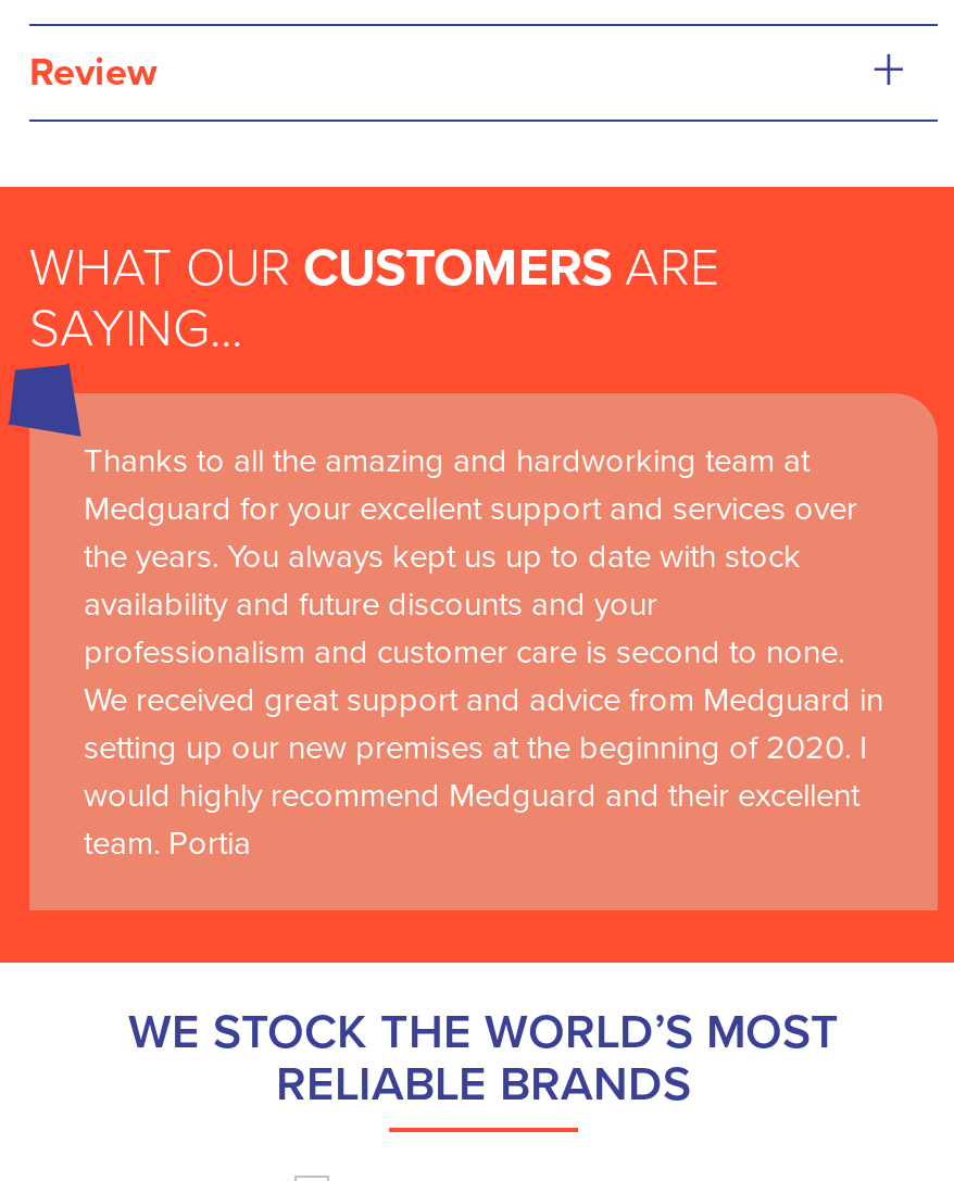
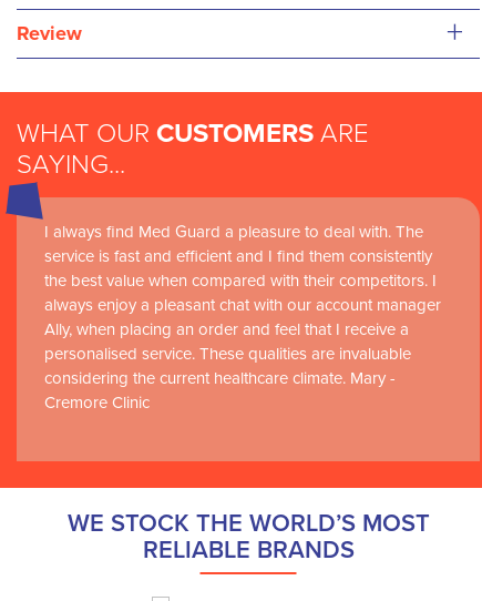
[84,441,883,863] Thanks to all the amazing and hardworking team at | Medguard for your excellent support and services over | the years. You always kept us up to date with stock | availability and future discounts and your | professionalism and customer care is second to none. | We received great support and advice from Medguard in | setting up our new premises at the beginning of 2020. I | would highly recommend Medguard and their excellent | team. Portia -> [44,222,441,412] I always find Med Guard a pleasure to deal with. The | service is fast and efficient and I find them consistently | the best value when compared with their competitors. I | always enjoy a pleasant chat with our account manager | Ally, when placing an order and feel that I receive a | personalised service. These qualities are invaluable | considering the current healthcare climate. Mary - | Cremore Clinic

